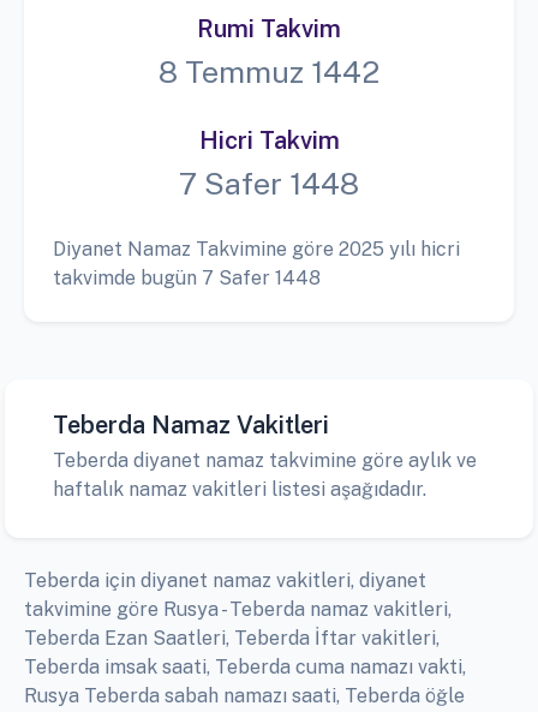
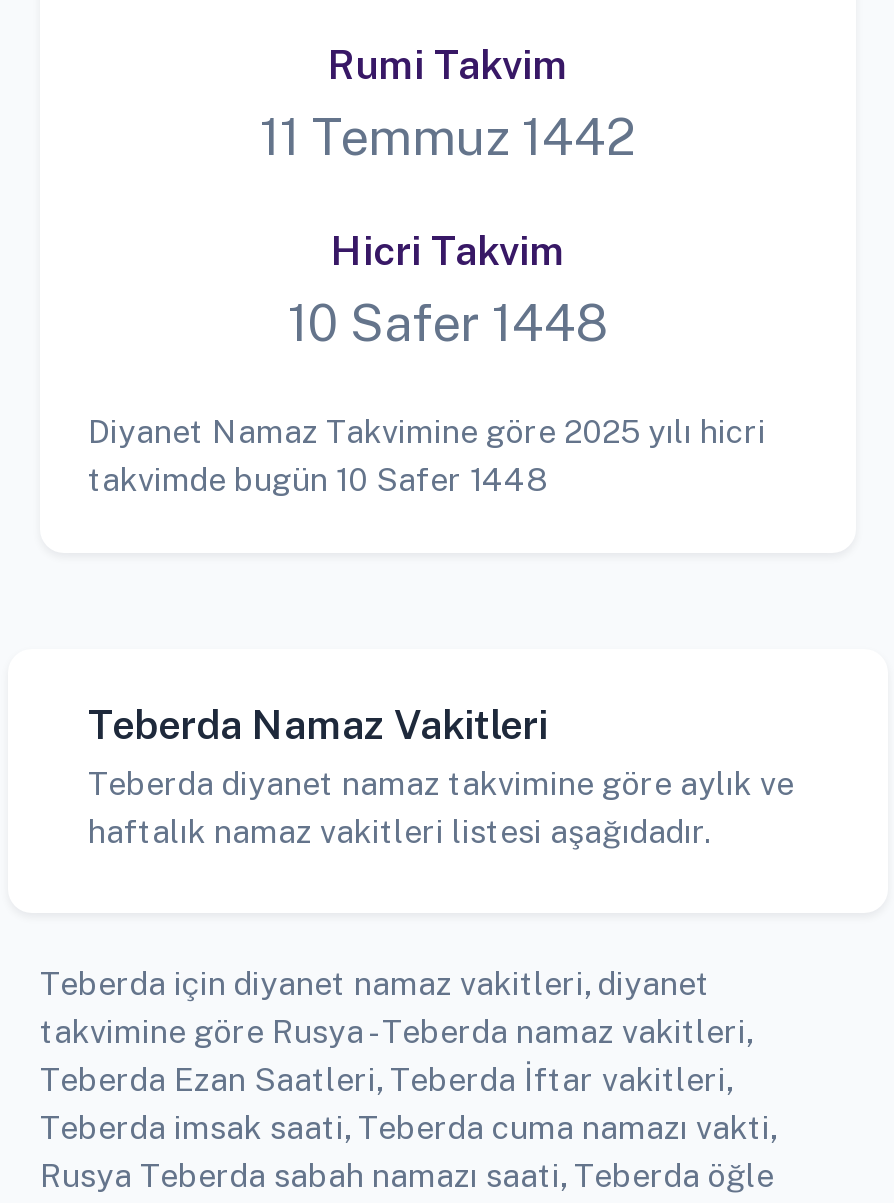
[159,54,379,90] 8 Temmuz 1442 -> [260,107,636,167] 11 Temmuz 1442
[179,166,359,202] 7 Safer 1448 -> [288,293,608,353] 10 Safer 1448
[53,267,321,290] takvimde bugün 7 Safer 1448 -> [88,461,546,499] takvimde bugün 10 Safer 1448

